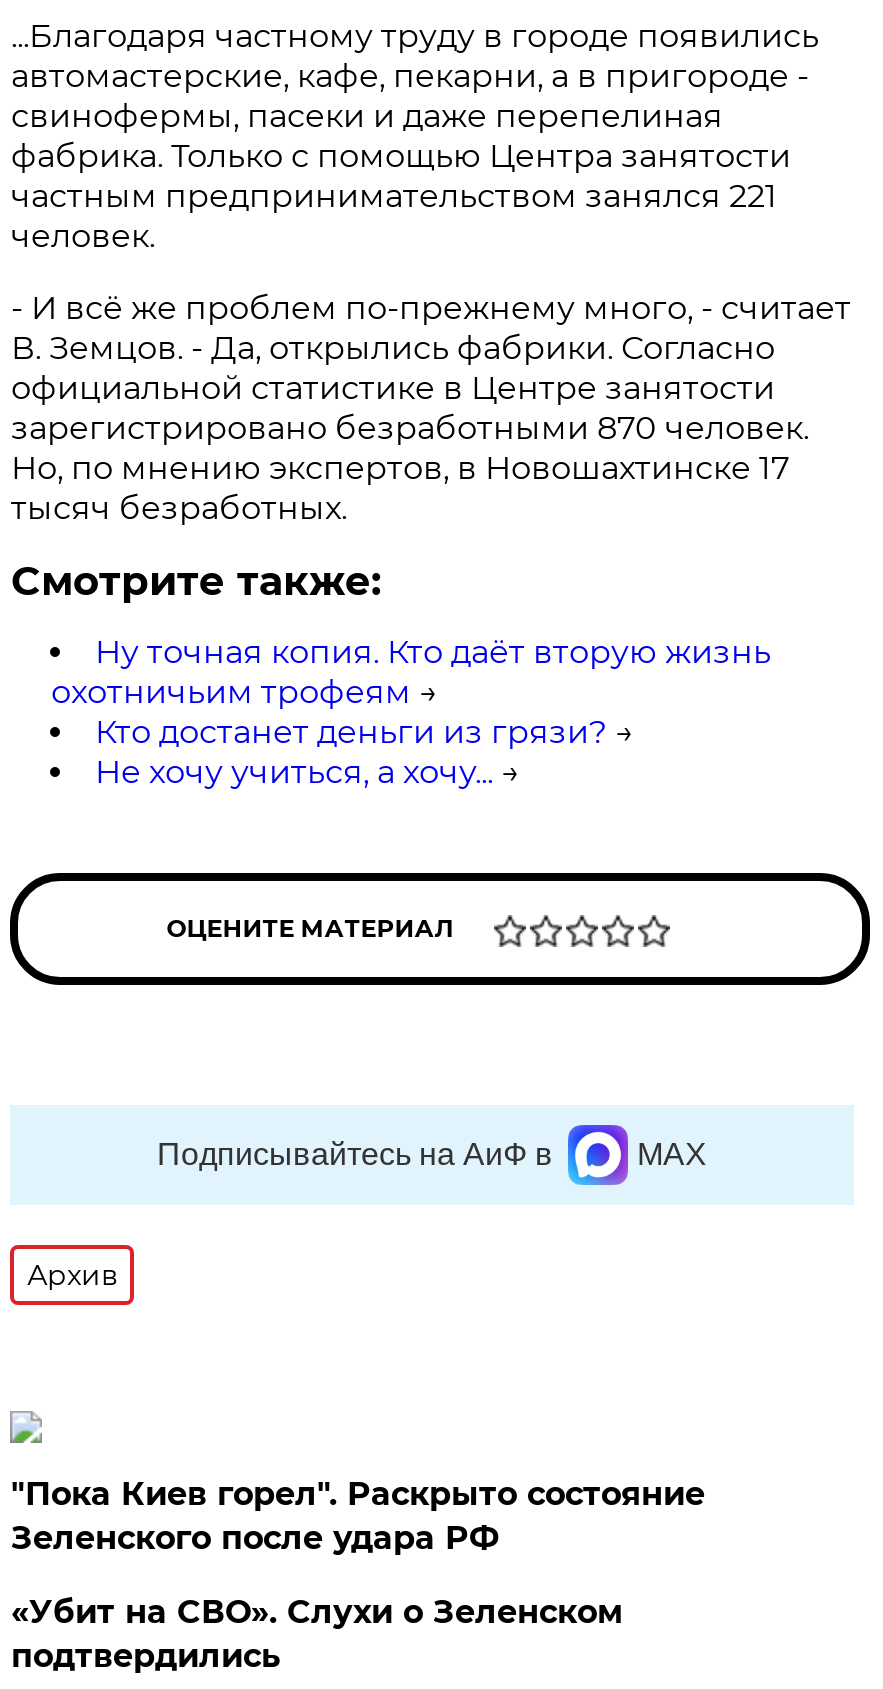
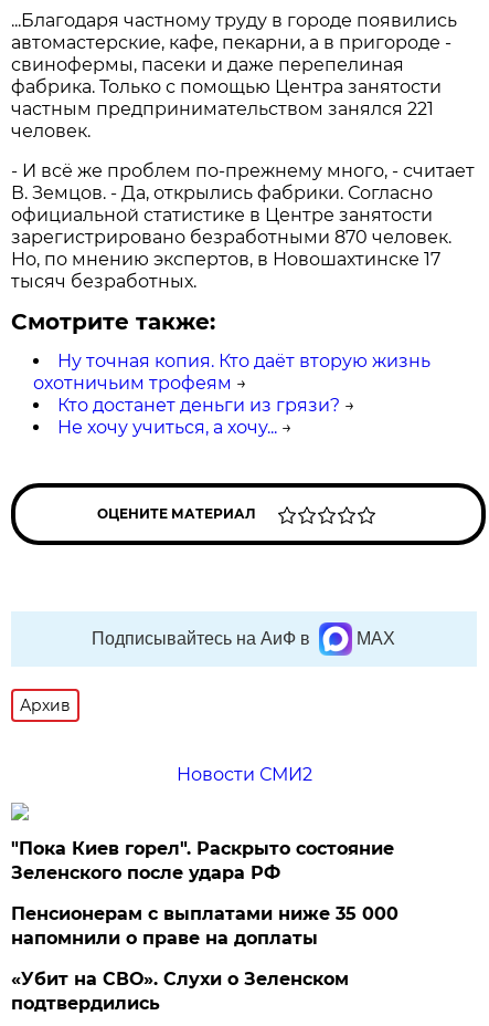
none -> [176,764,312,785] Новости СМИ2
none -> [11,903,399,949] Пенсионерам с выплатами ниже 35 000 | напомнили о праве на доплаты

